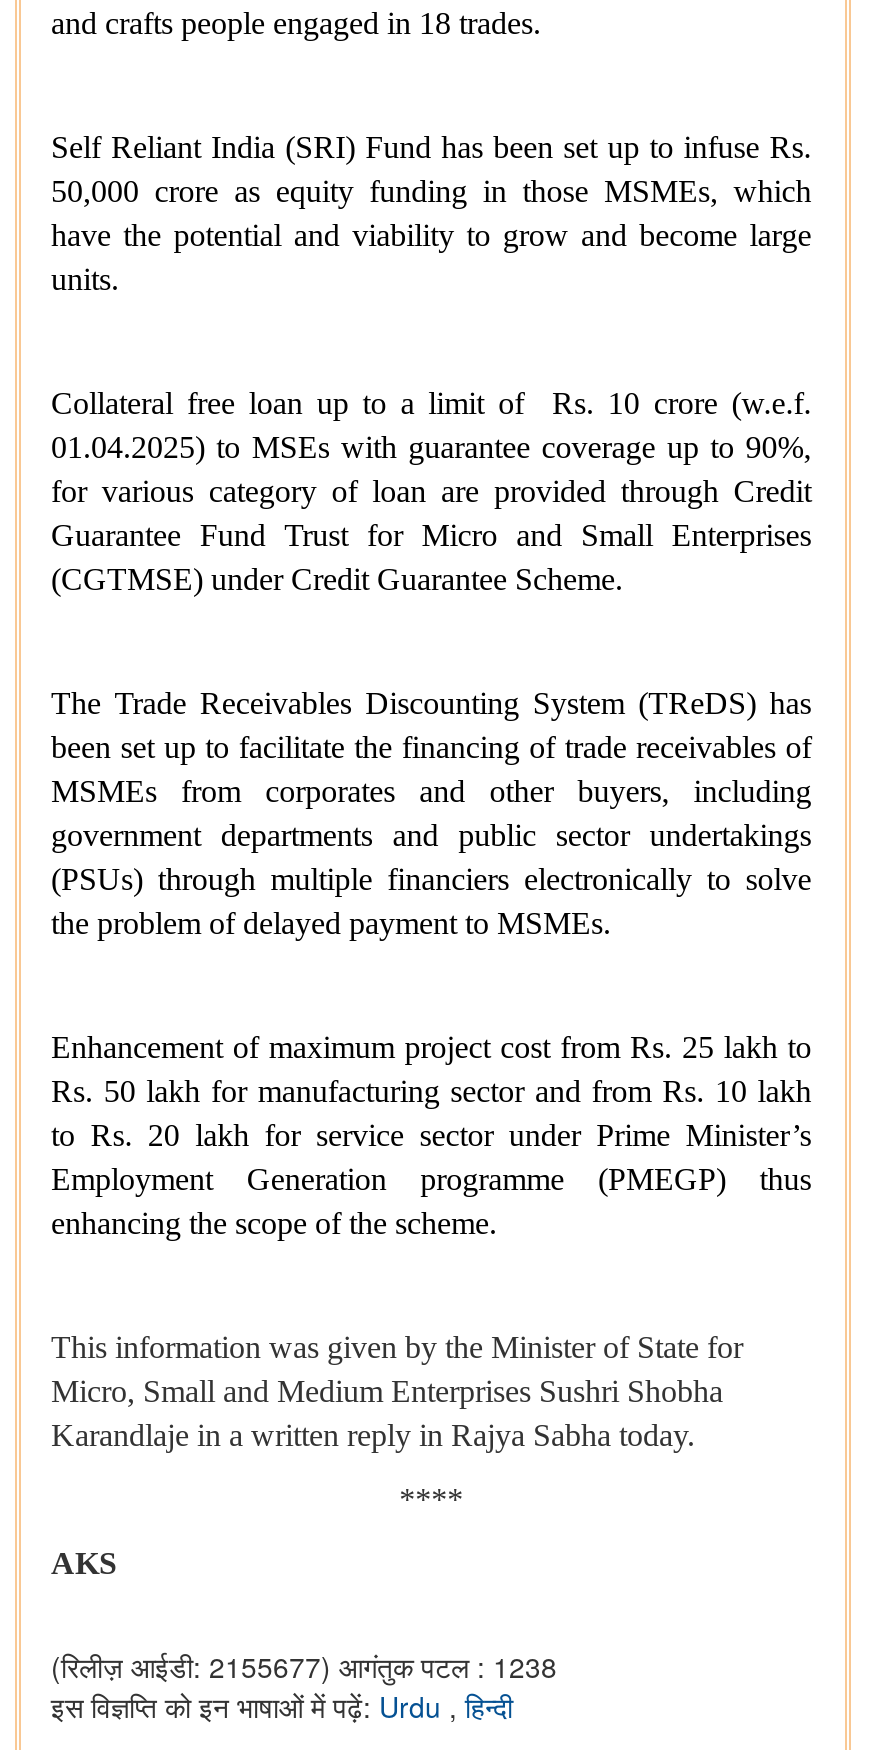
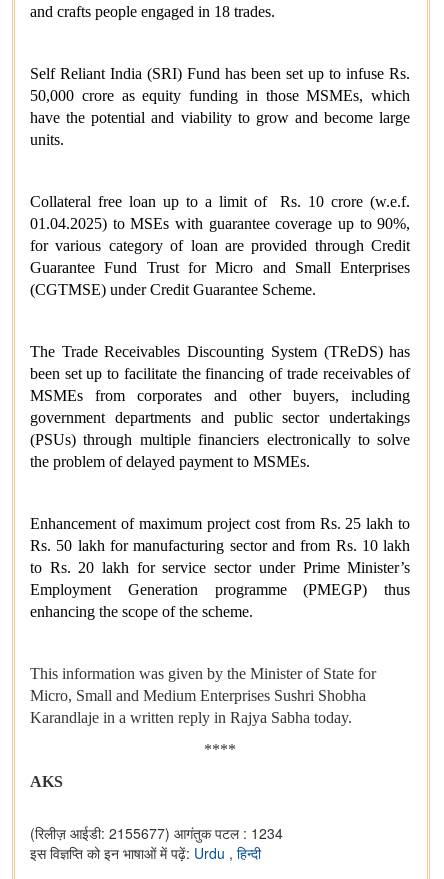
[51,1647,557,1687] (रिलीज़ आईडी: 2155677) आगंतुक पटल : 1238 -> [30,823,283,843] (रिलीज़ आईडी: 2155677) आगंतुक पटल : 1234

